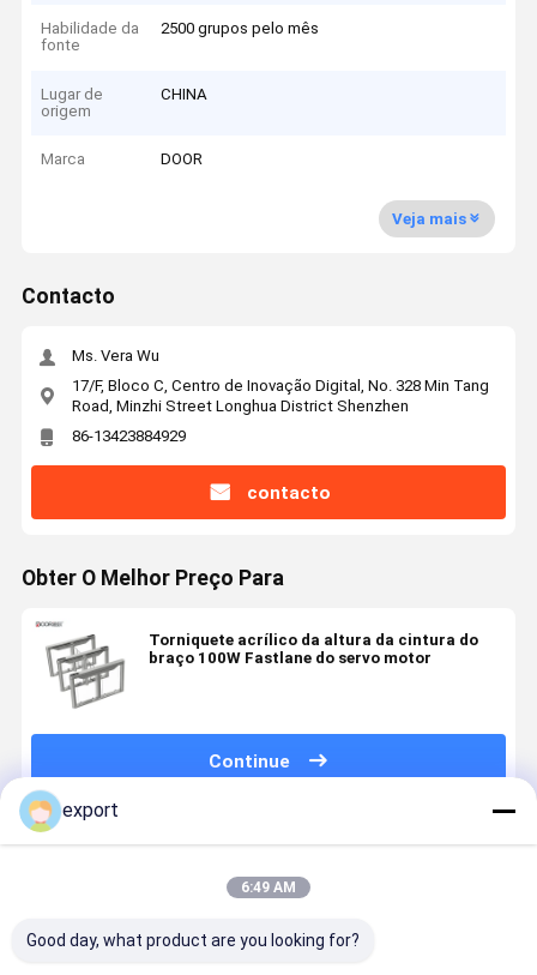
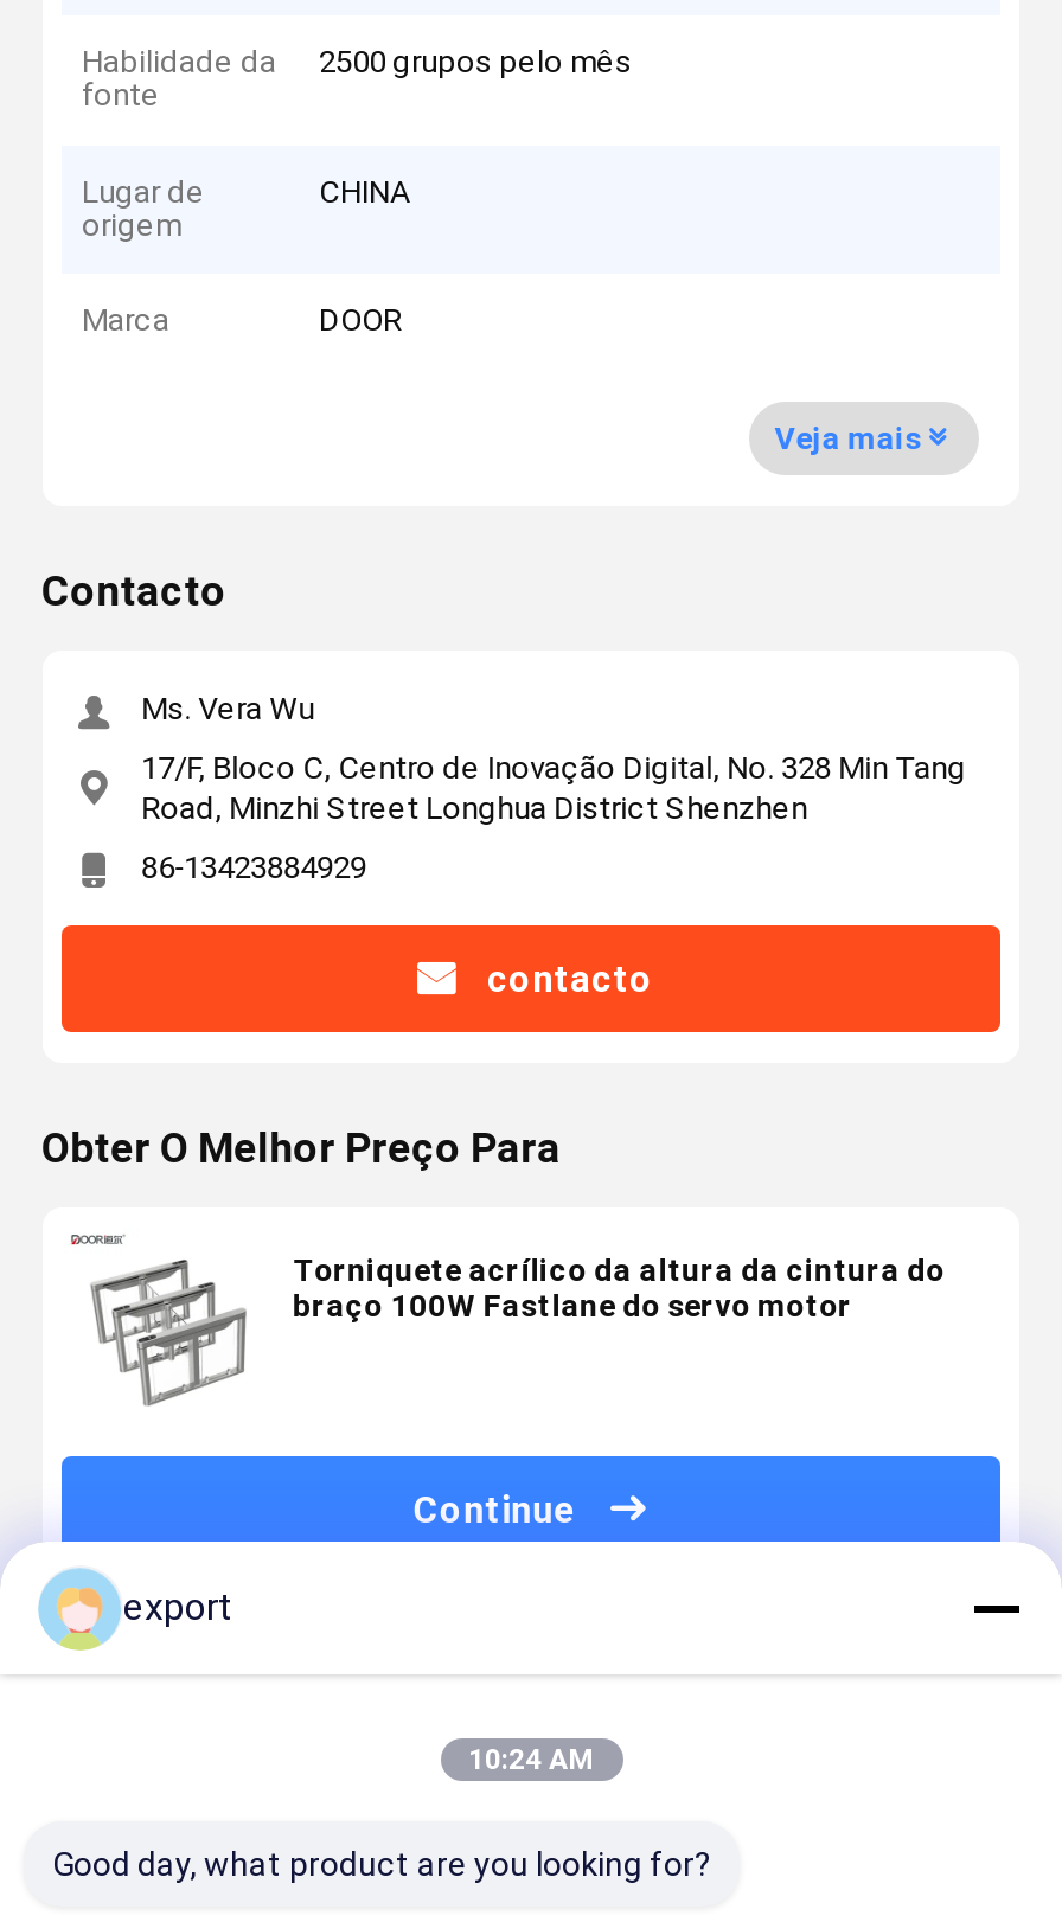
[241,879,296,896] 6:49 AM -> [468,1743,594,1776] 10:24 AM

